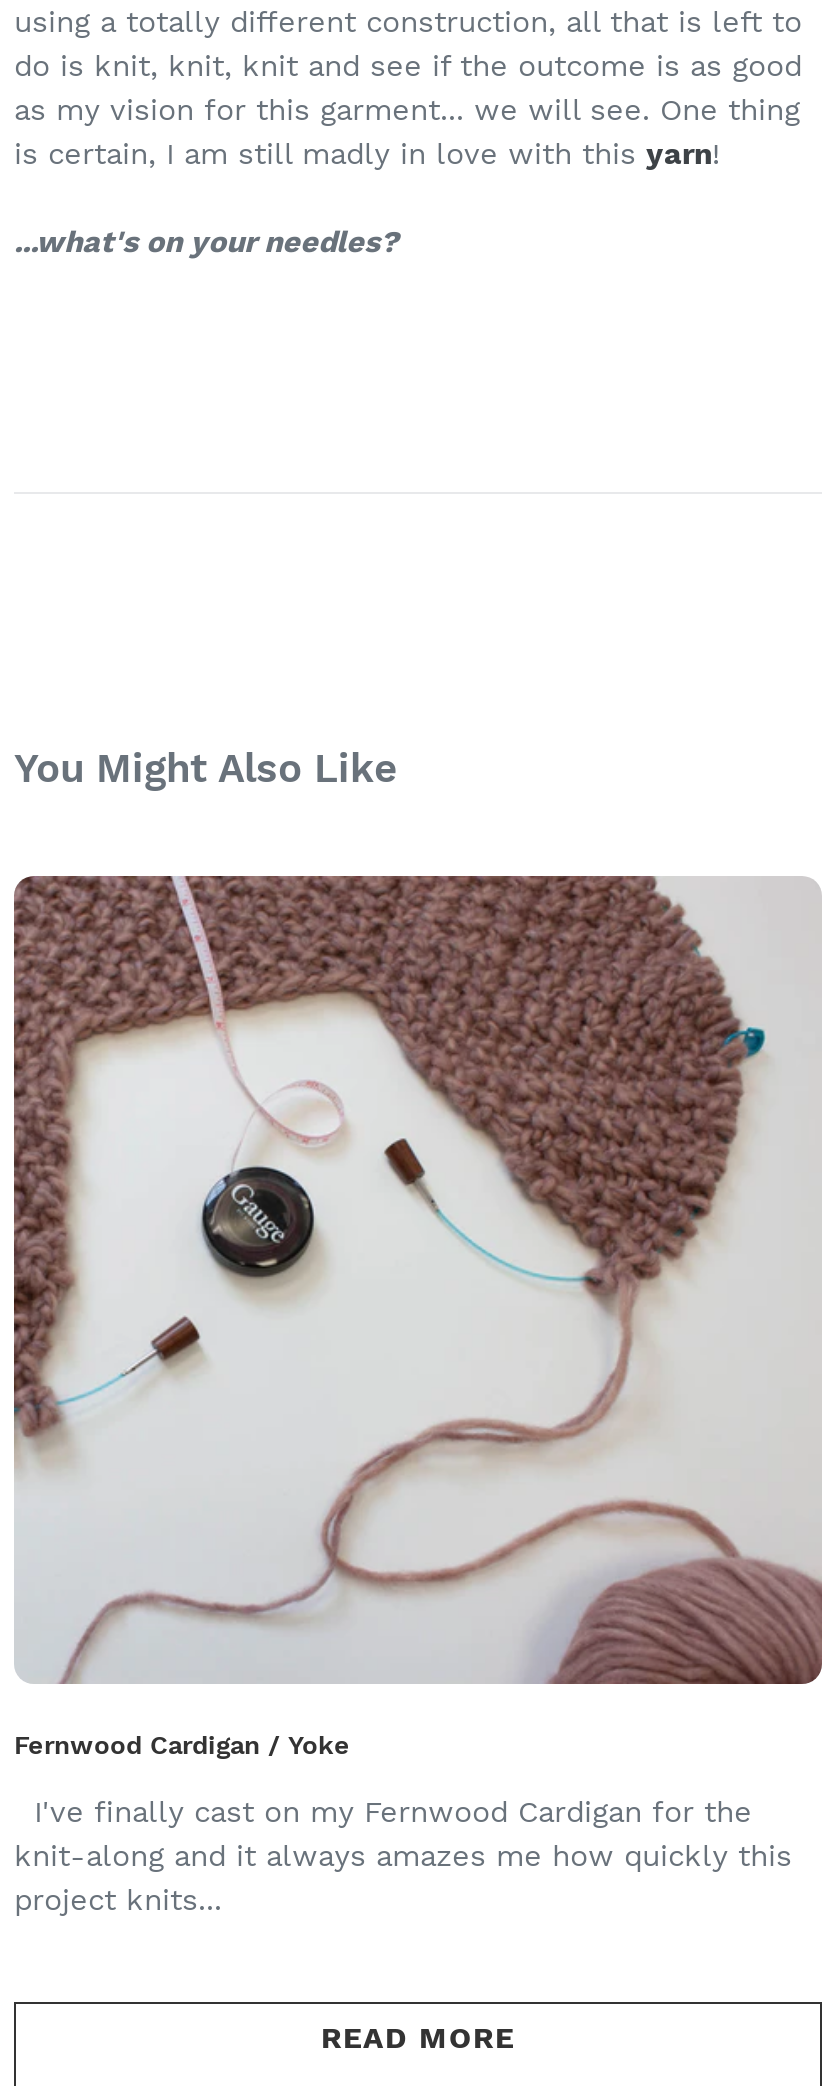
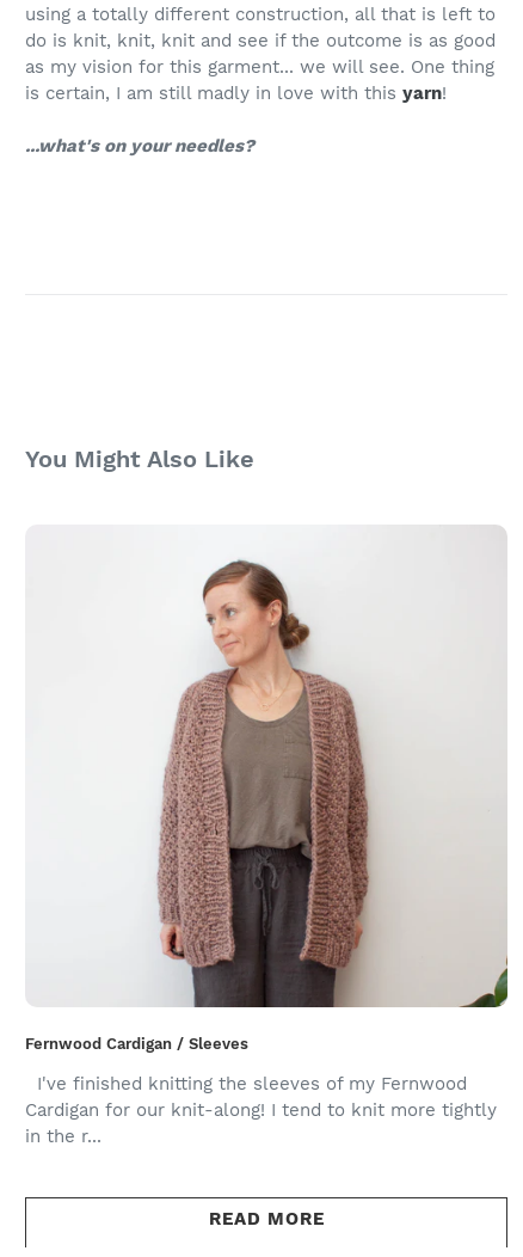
[12,874,822,1761] [image] | Fernwood Cardigan / Yoke -> [25,523,507,1052] [image] | Fernwood Cardigan / Sleeves
[14,1795,792,1919] I've finally cast on my Fernwood Cardigan for the | knit-along and it always amazes me how quickly this | project knits... -> [25,1072,497,1146] I've finished knitting the sleeves of my Fernwood | Cardigan for our knit-along! I tend to knit more tightly | in the r...

